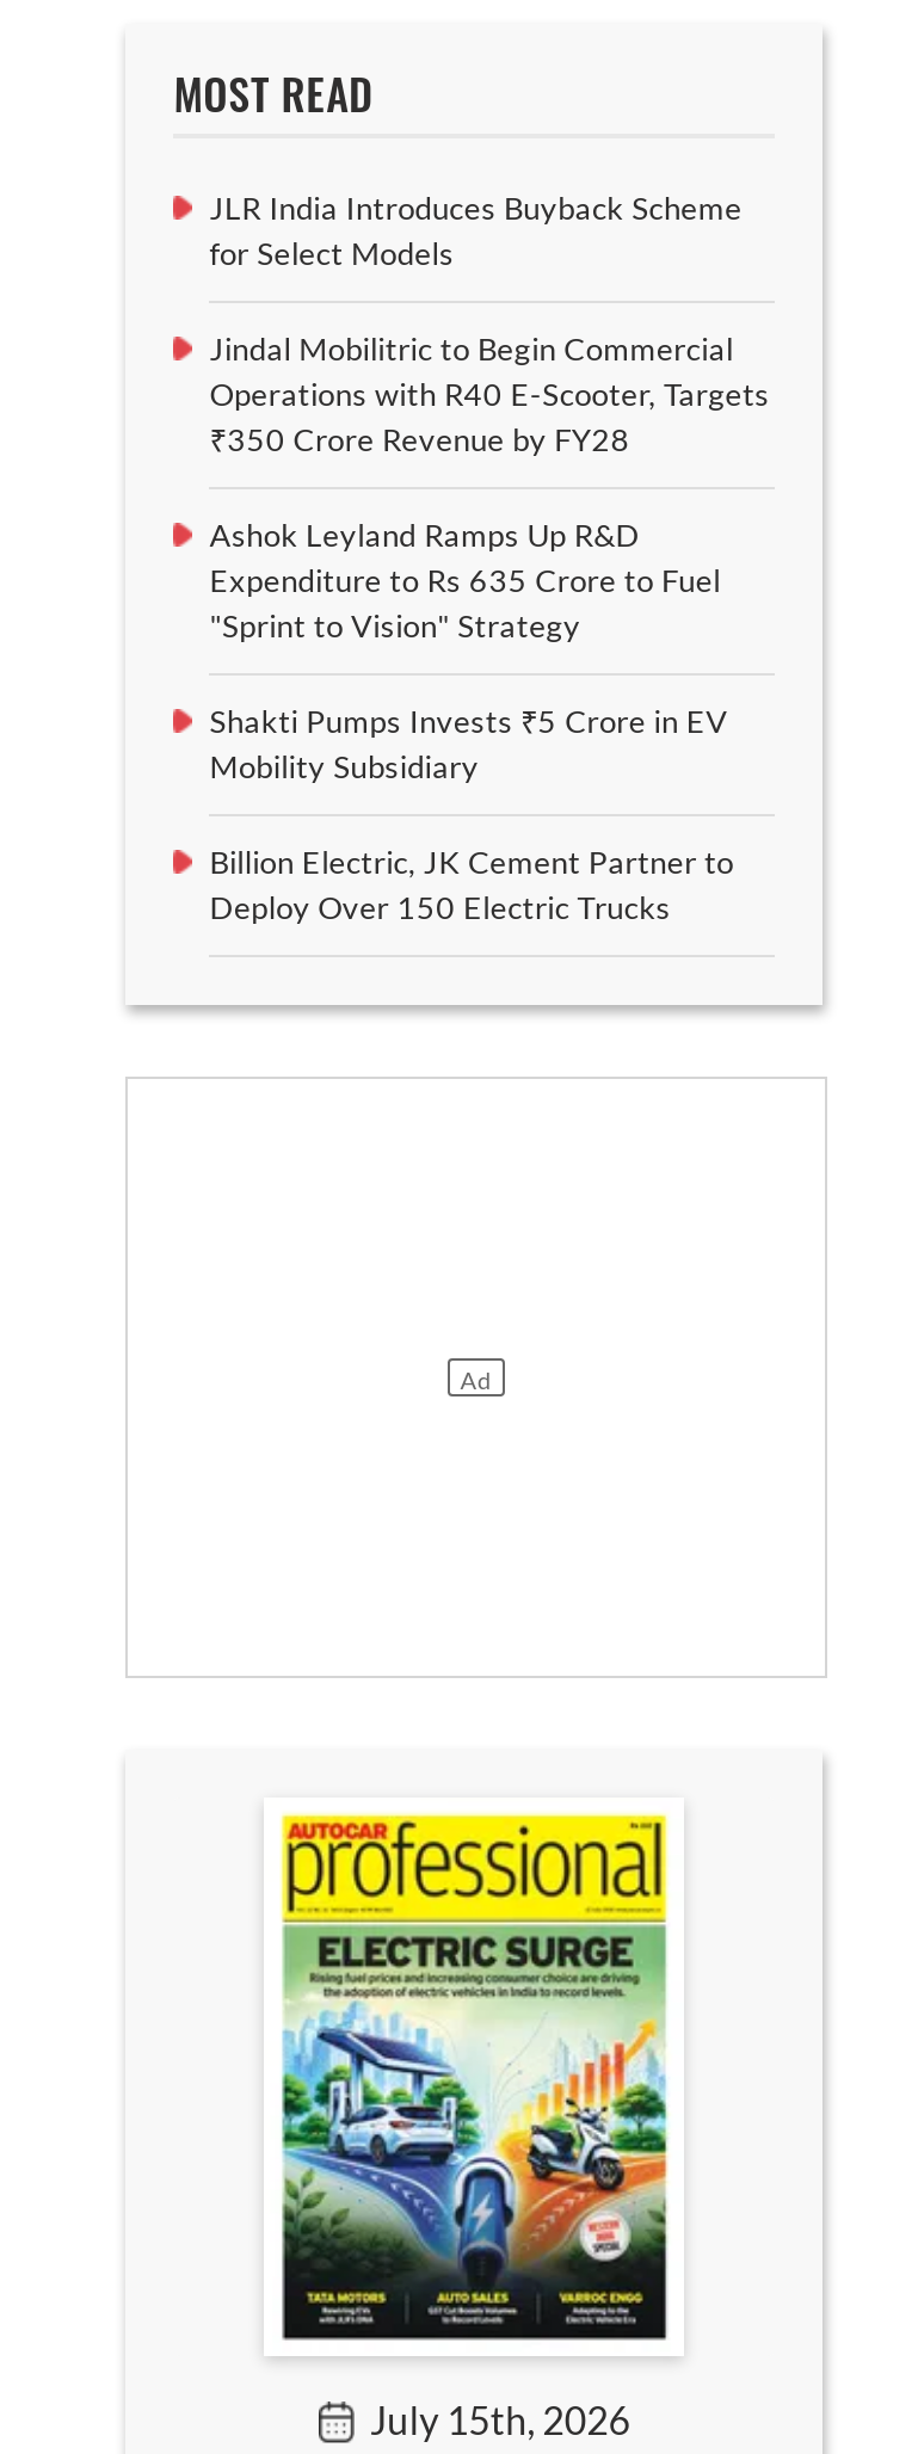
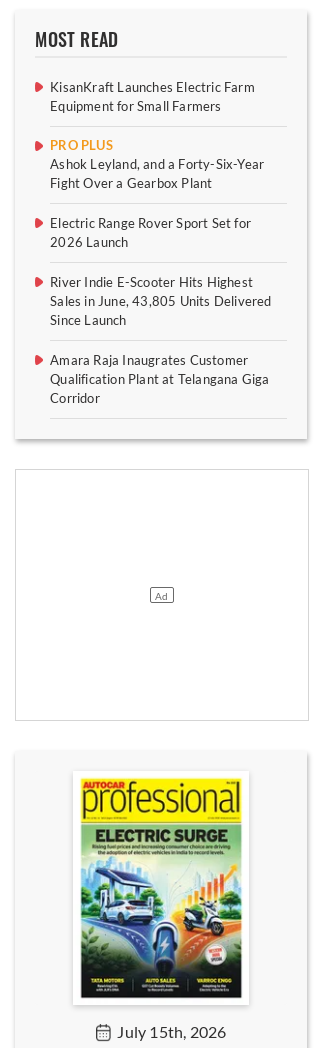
[210,189,742,273] JLR India Introduces Buyback Scheme | for Select Models -> [50,79,255,114] KisanKraft Launches Electric Farm | Equipment for Small Farmers
[210,330,770,459] Jindal Mobilitric to Begin Commercial | Operations with R40 E-Scooter, Targets | ₹350 Crore Revenue by FY28 -> [50,137,264,191] PRO PLUS | Ashok Leyland, and a Forty-Six-Year | Fight Over a Gearbox Plant
[210,516,721,645] Ashok Leyland Ramps Up R&D | Expenditure to Rs 635 Crore to Fuel | "Sprint to Vision" Strategy -> [50,215,251,250] Electric Range Rover Sport Set for | 2026 Launch
[210,702,728,786] Shakti Pumps Invests ₹5 Crore in EV | Mobility Subsidiary -> [50,274,272,328] River Indie E-Scooter Hits Highest | Sales in June, 43,805 Units Delivered | Since Launch
[210,843,734,927] Billion Electric, JK Cement Partner to | Deploy Over 150 Electric Trucks -> [50,352,270,406] Amara Raja Inaugrates Customer | Qualification Plant at Telangana Giga | Corridor

